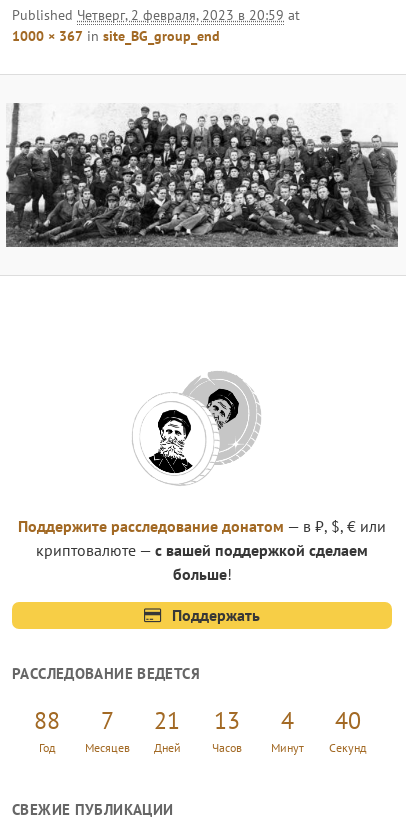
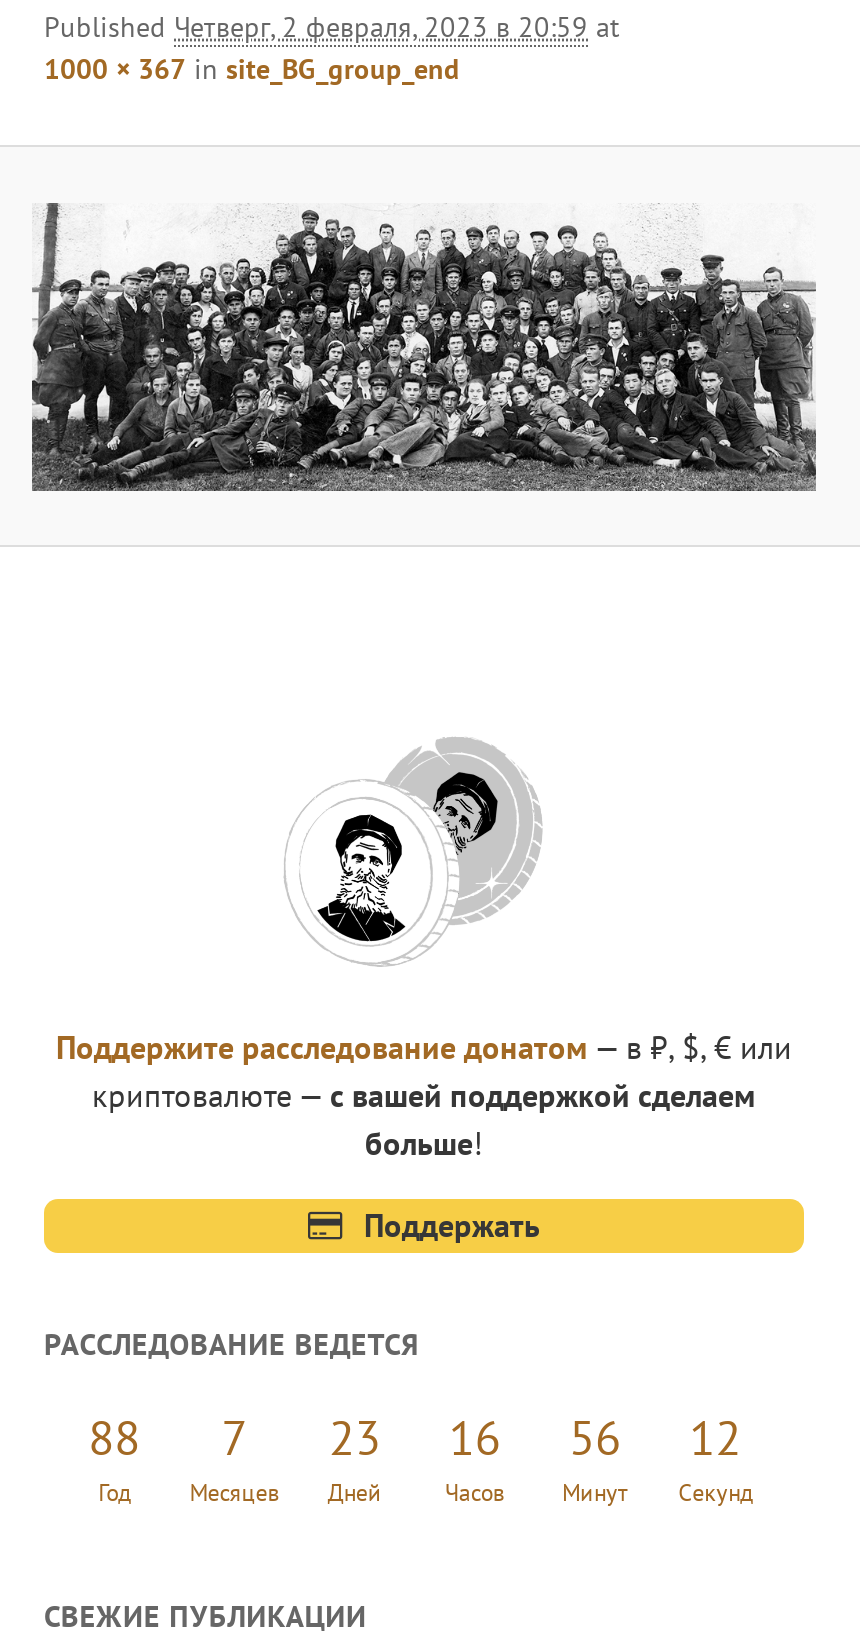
[154,705,180,736] 21 -> [329,1407,381,1469] 23
[214,705,240,736] 13 -> [449,1407,501,1469] 16
[281,705,294,736] 4 -> [569,1407,621,1469] 56
[335,705,361,736] 40 -> [689,1407,741,1469] 12

